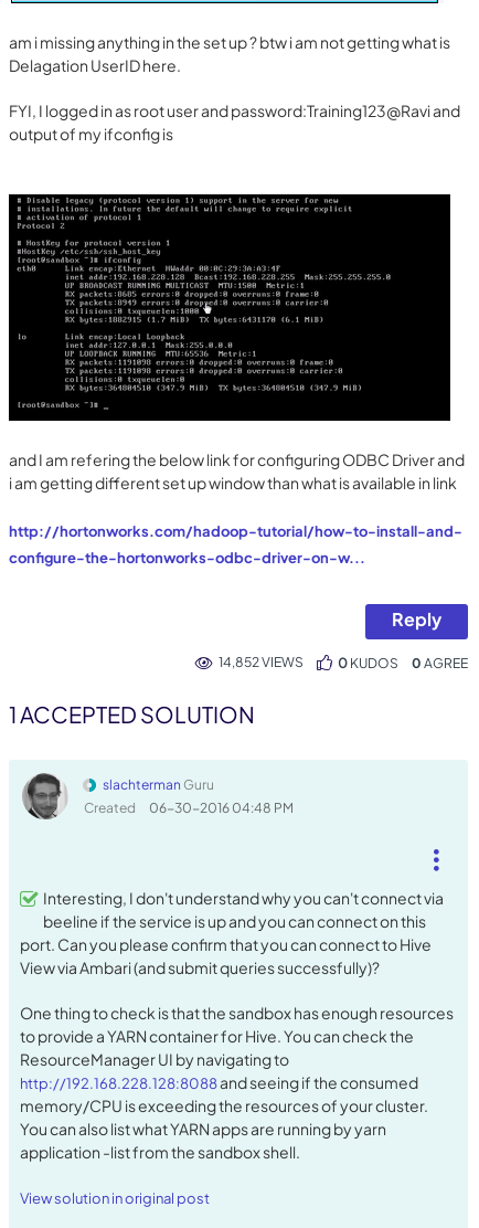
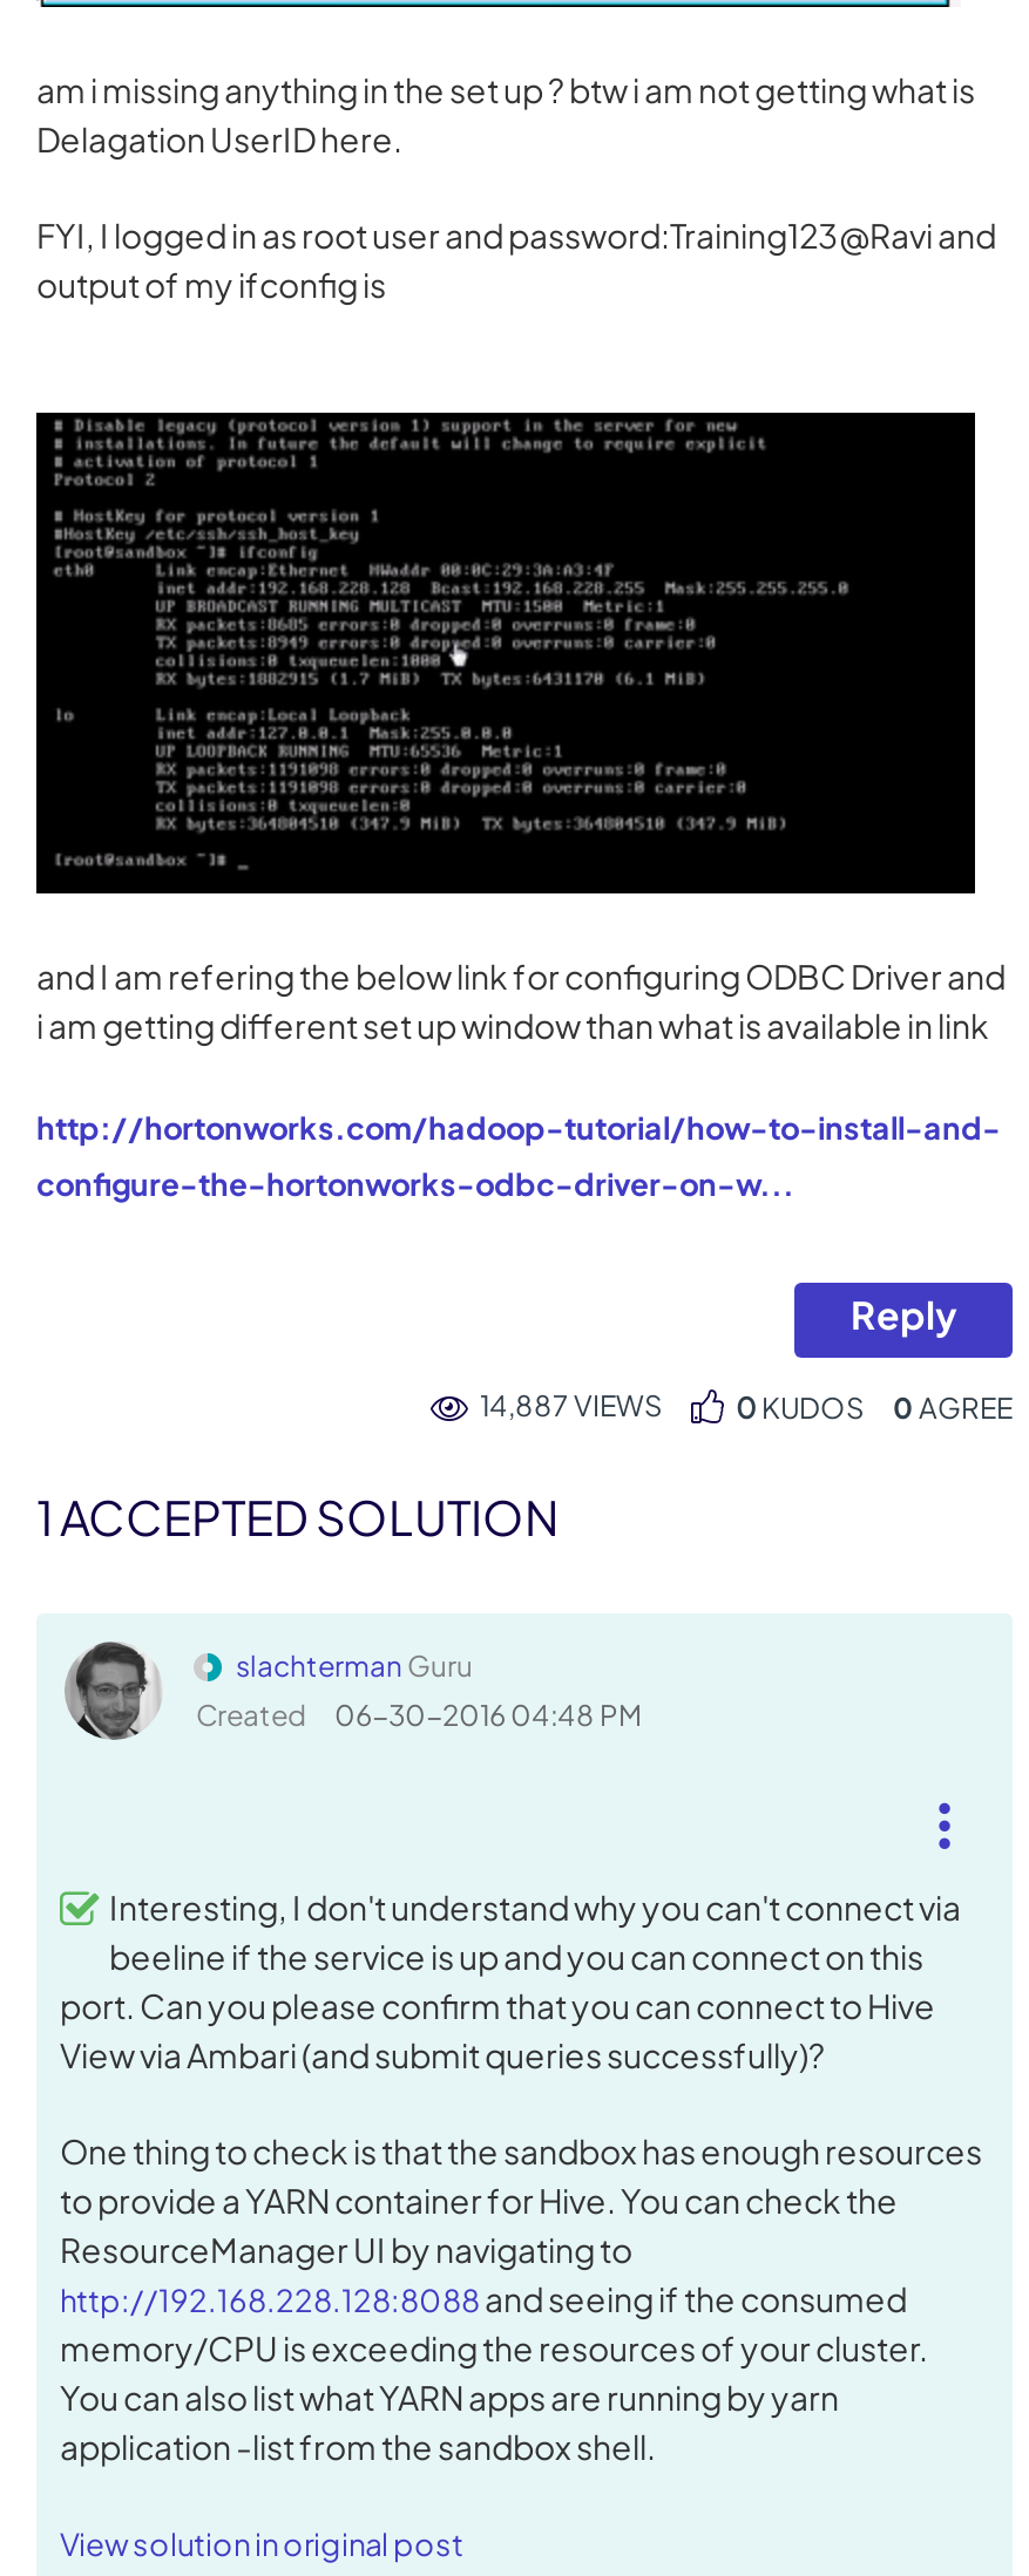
[219,654,304,670] 14,852 VIEWS -> [480,1388,663,1423] 14,887 VIEWS

